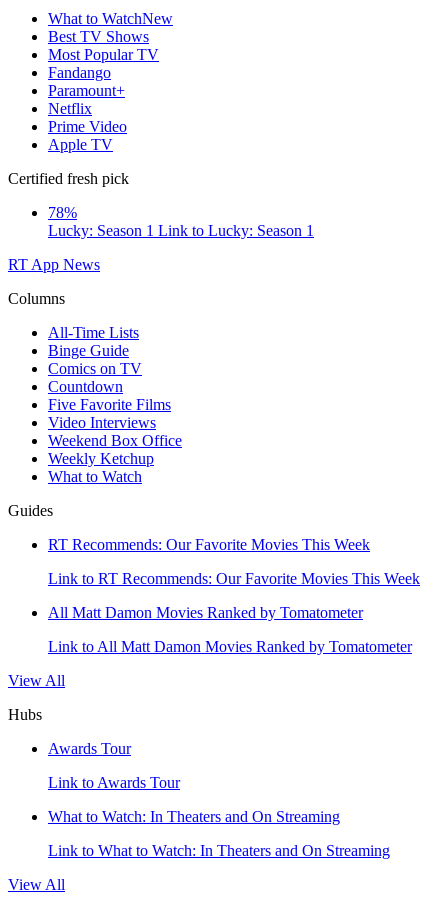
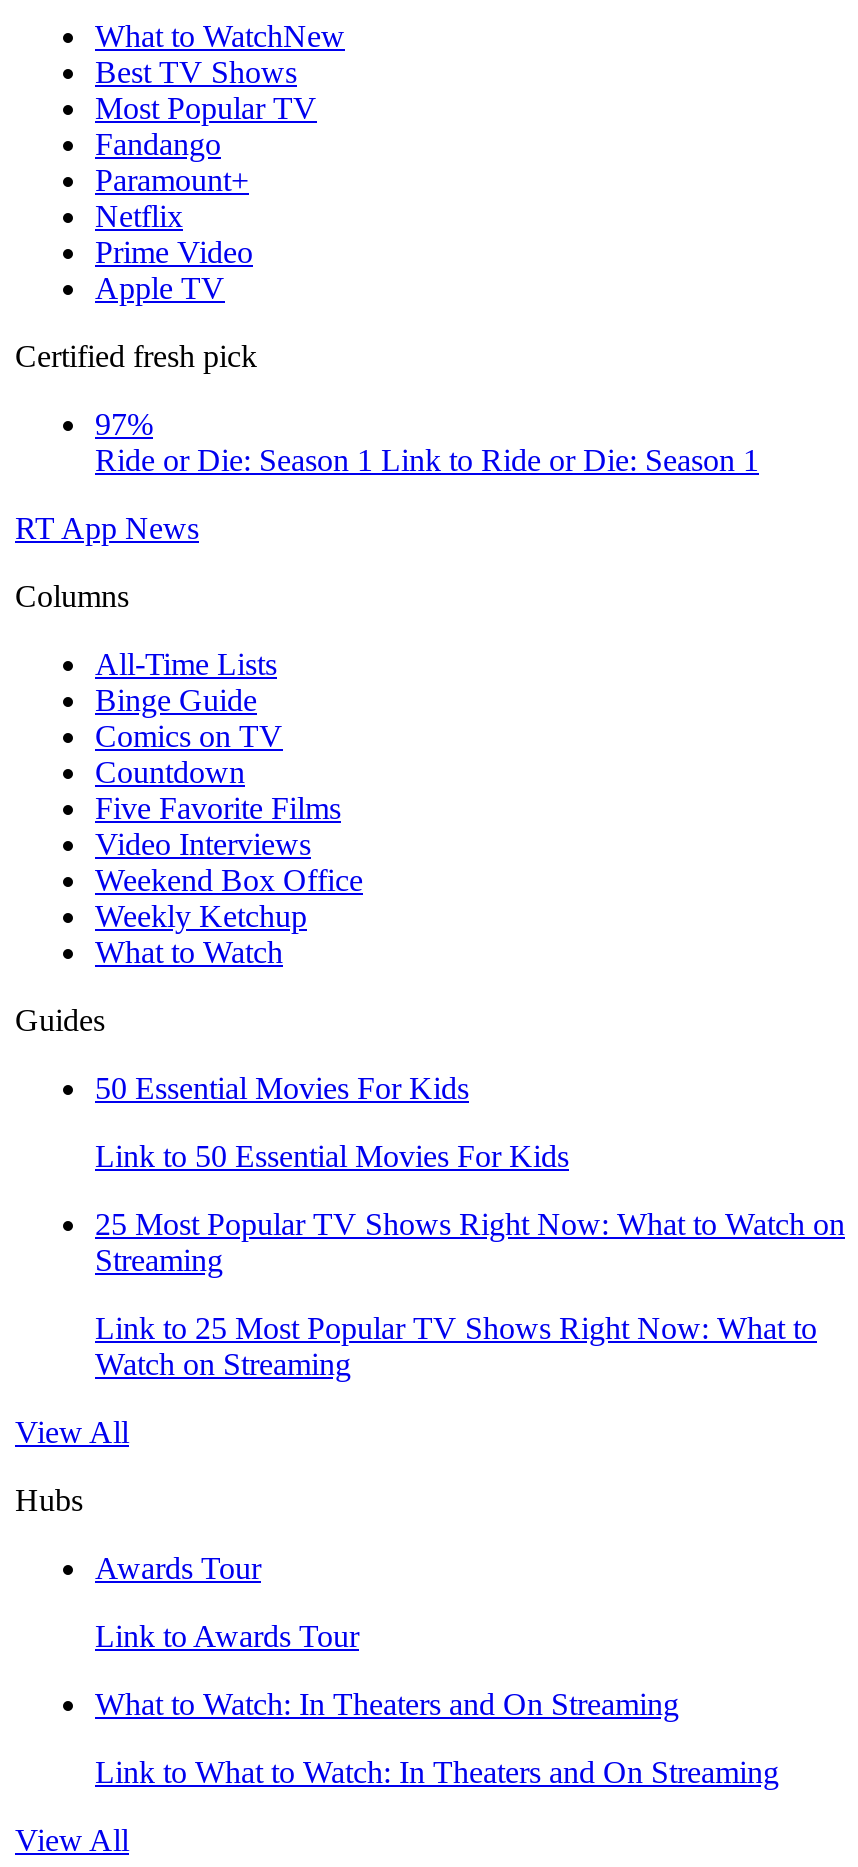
[48,204,314,239] 78% | Lucky: Season 1 Link to Lucky: Season 1 -> [95,407,759,477] 97% | Ride or Die: Season 1 Link to Ride or Die: Season 1
[48,536,370,553] RT Recommends: Our Favorite Movies This Week -> [95,1071,469,1105] 50 Essential Movies For Kids
[48,570,420,587] Link to RT Recommends: Our Favorite Movies This Week -> [95,1139,569,1173] Link to 50 Essential Movies For Kids
[48,604,363,621] All Matt Damon Movies Ranked by Tomatometer -> [95,1207,845,1277] 25 Most Popular TV Shows Right Now: What to Watch on | Streaming
[48,638,412,655] Link to All Matt Damon Movies Ranked by Tomatometer -> [95,1311,817,1381] Link to 25 Most Popular TV Shows Right Now: What to | Watch on Streaming

